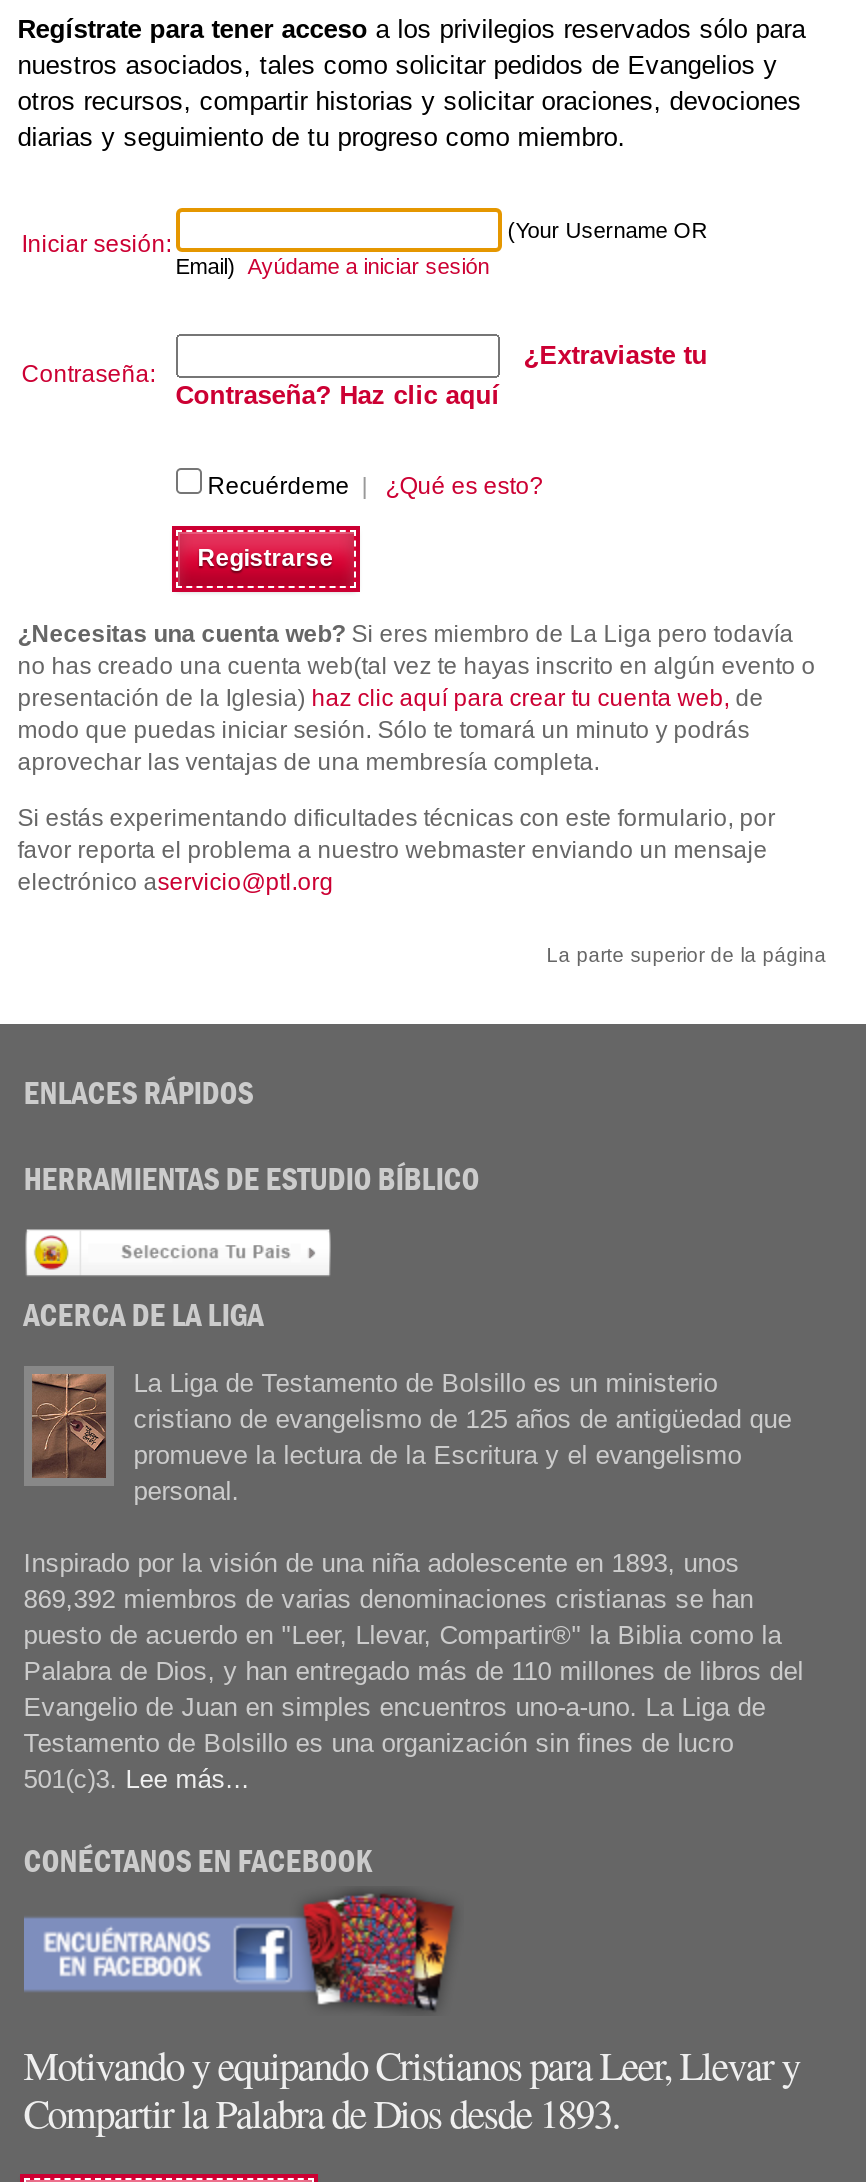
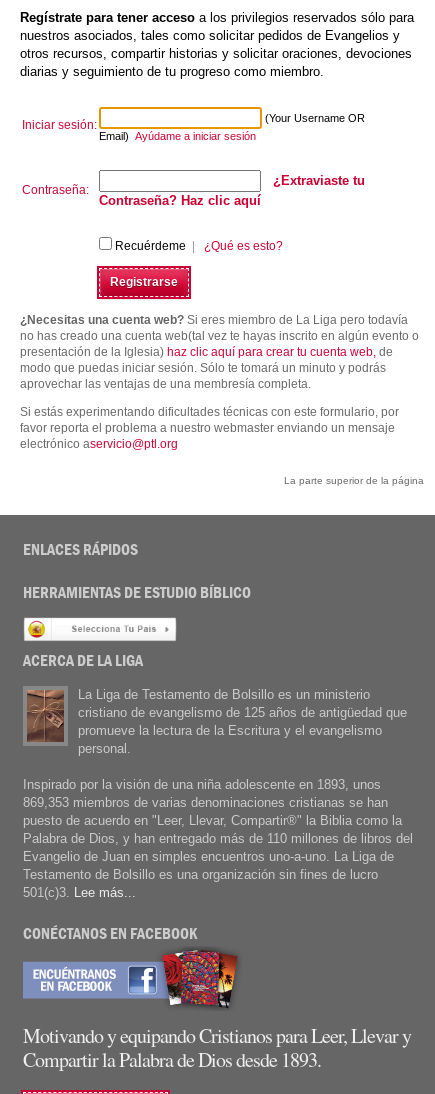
[23,1585,753,1615] 869,392 miembros de varias denominaciones cristianas se han -> [23,795,388,810] 869,353 miembros de varias denominaciones cristianas se han

